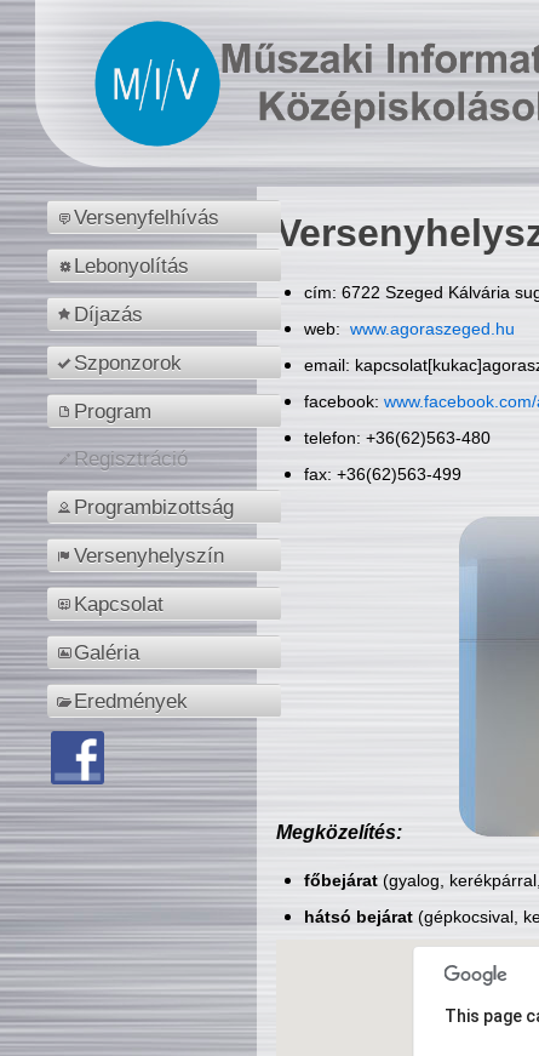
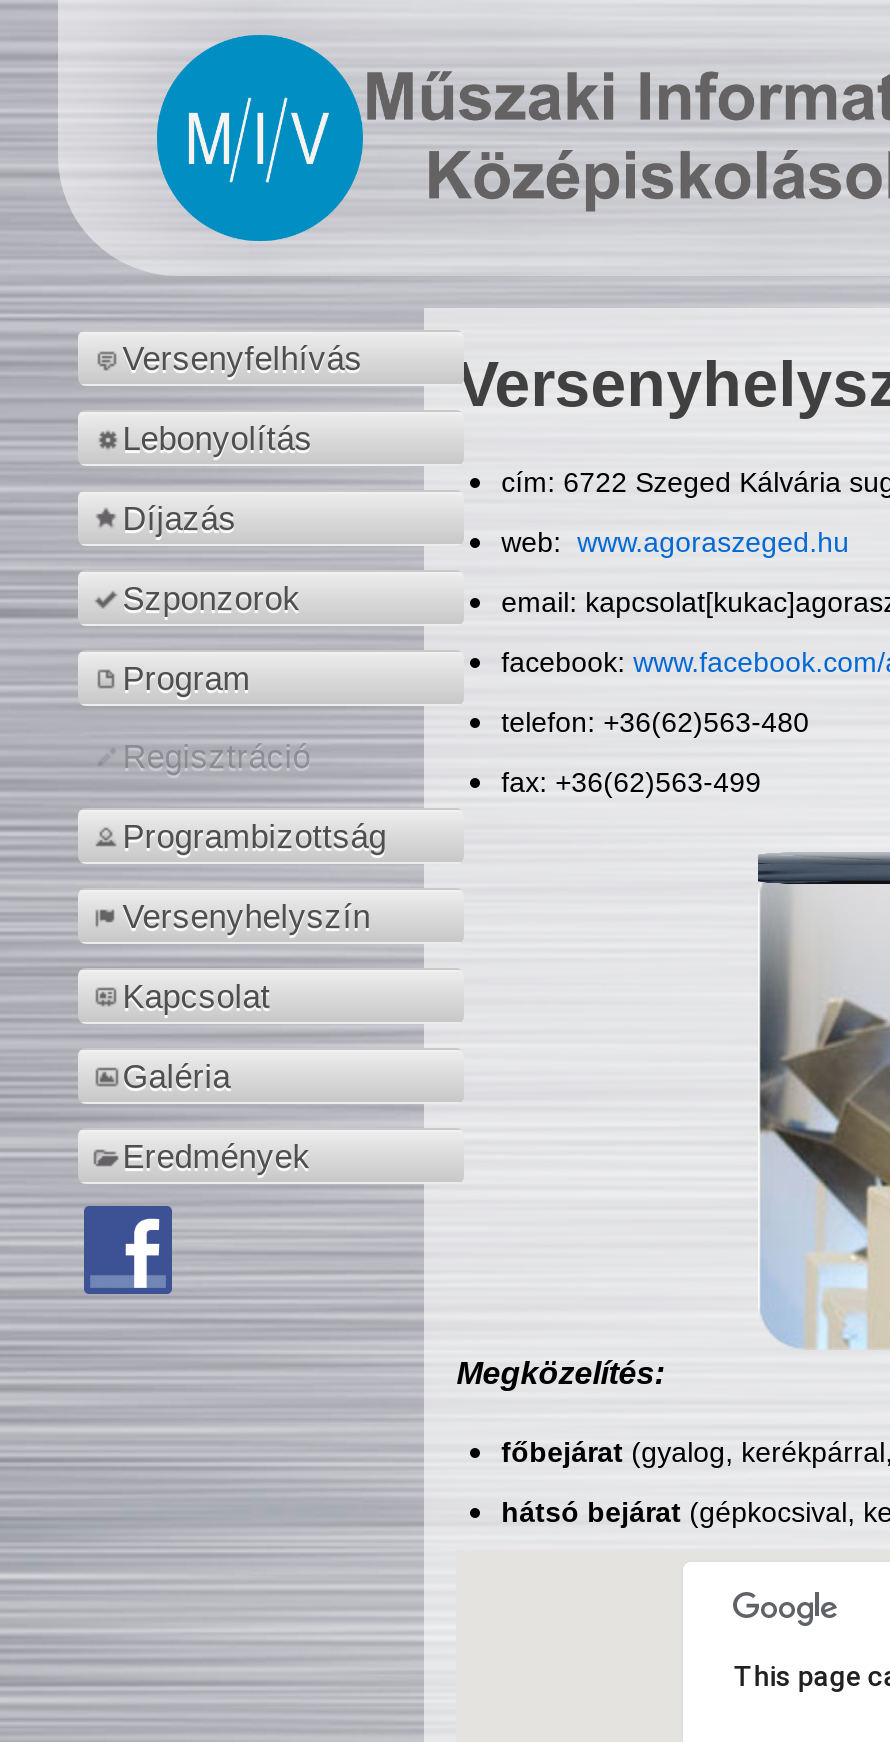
[459,518,535,837] [image] -> [756,852,884,1378] [image]

